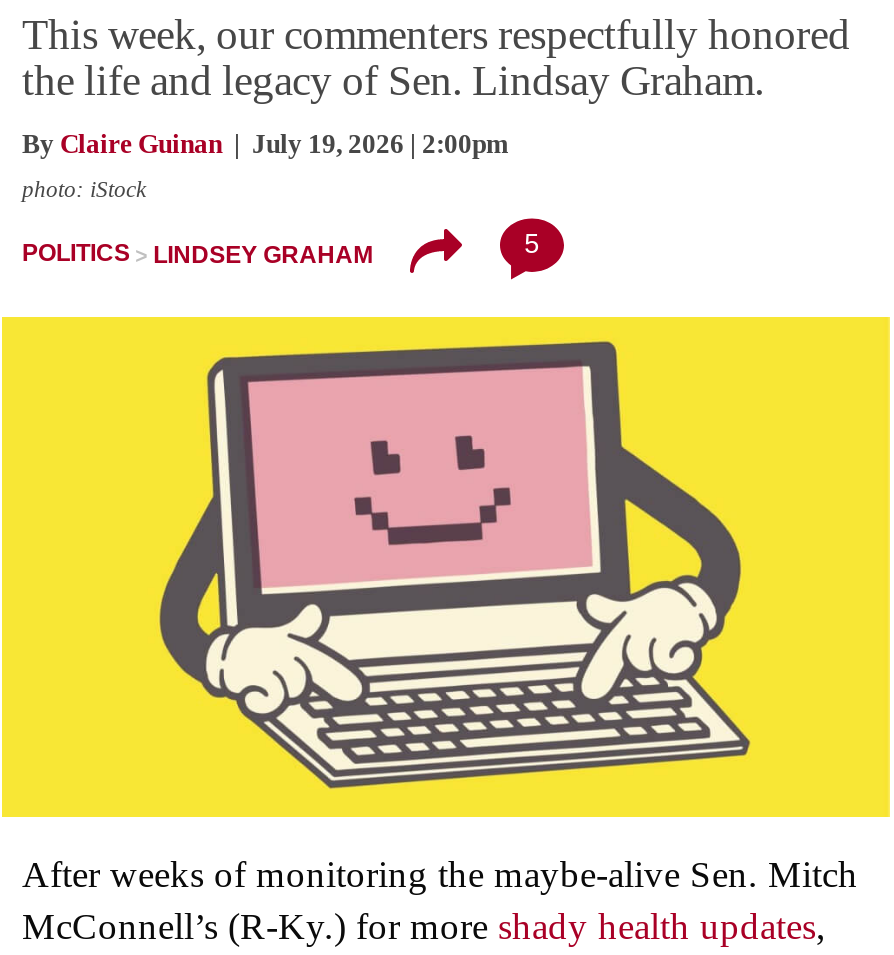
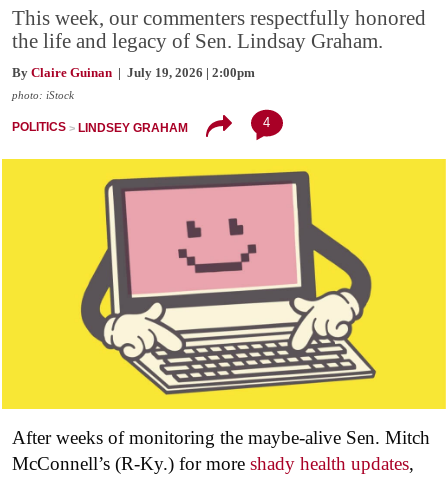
[524,229,538,259] 5 -> [263,115,270,130] 4

